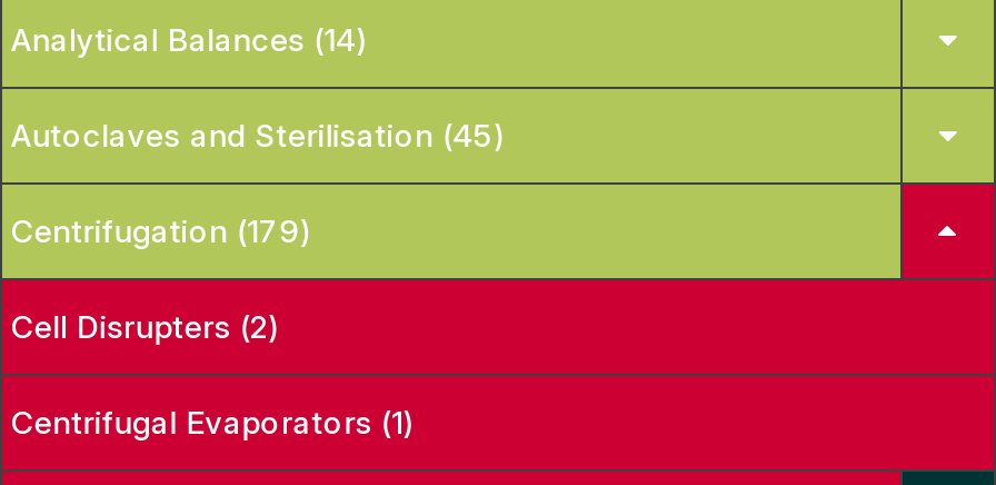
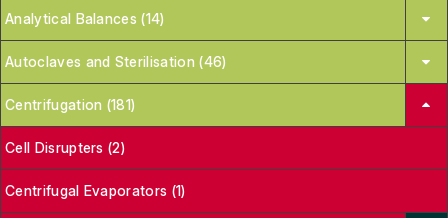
[11,115,504,153] Autoclaves and Sterilisation (45) -> [5,53,227,70] Autoclaves and Sterilisation (46)
[11,211,310,249] Centrifugation (179) -> [5,96,135,113] Centrifugation (181)

